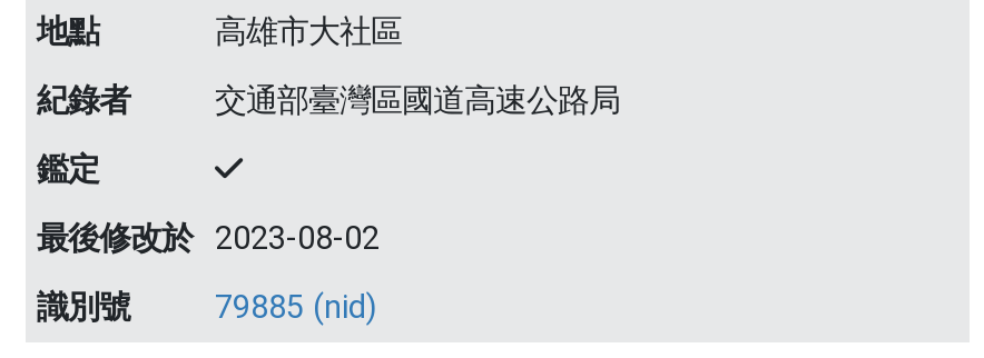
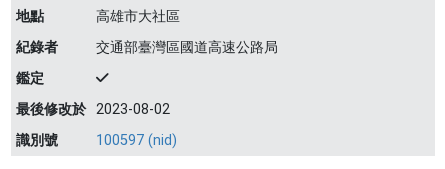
[215,289,377,327] 79885 (nid) -> [96,132,177,149] 100597 (nid)

